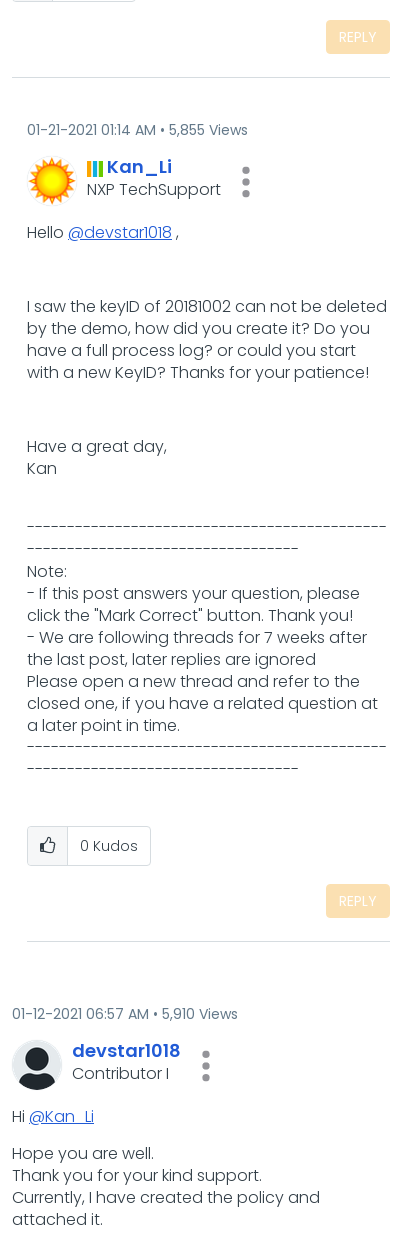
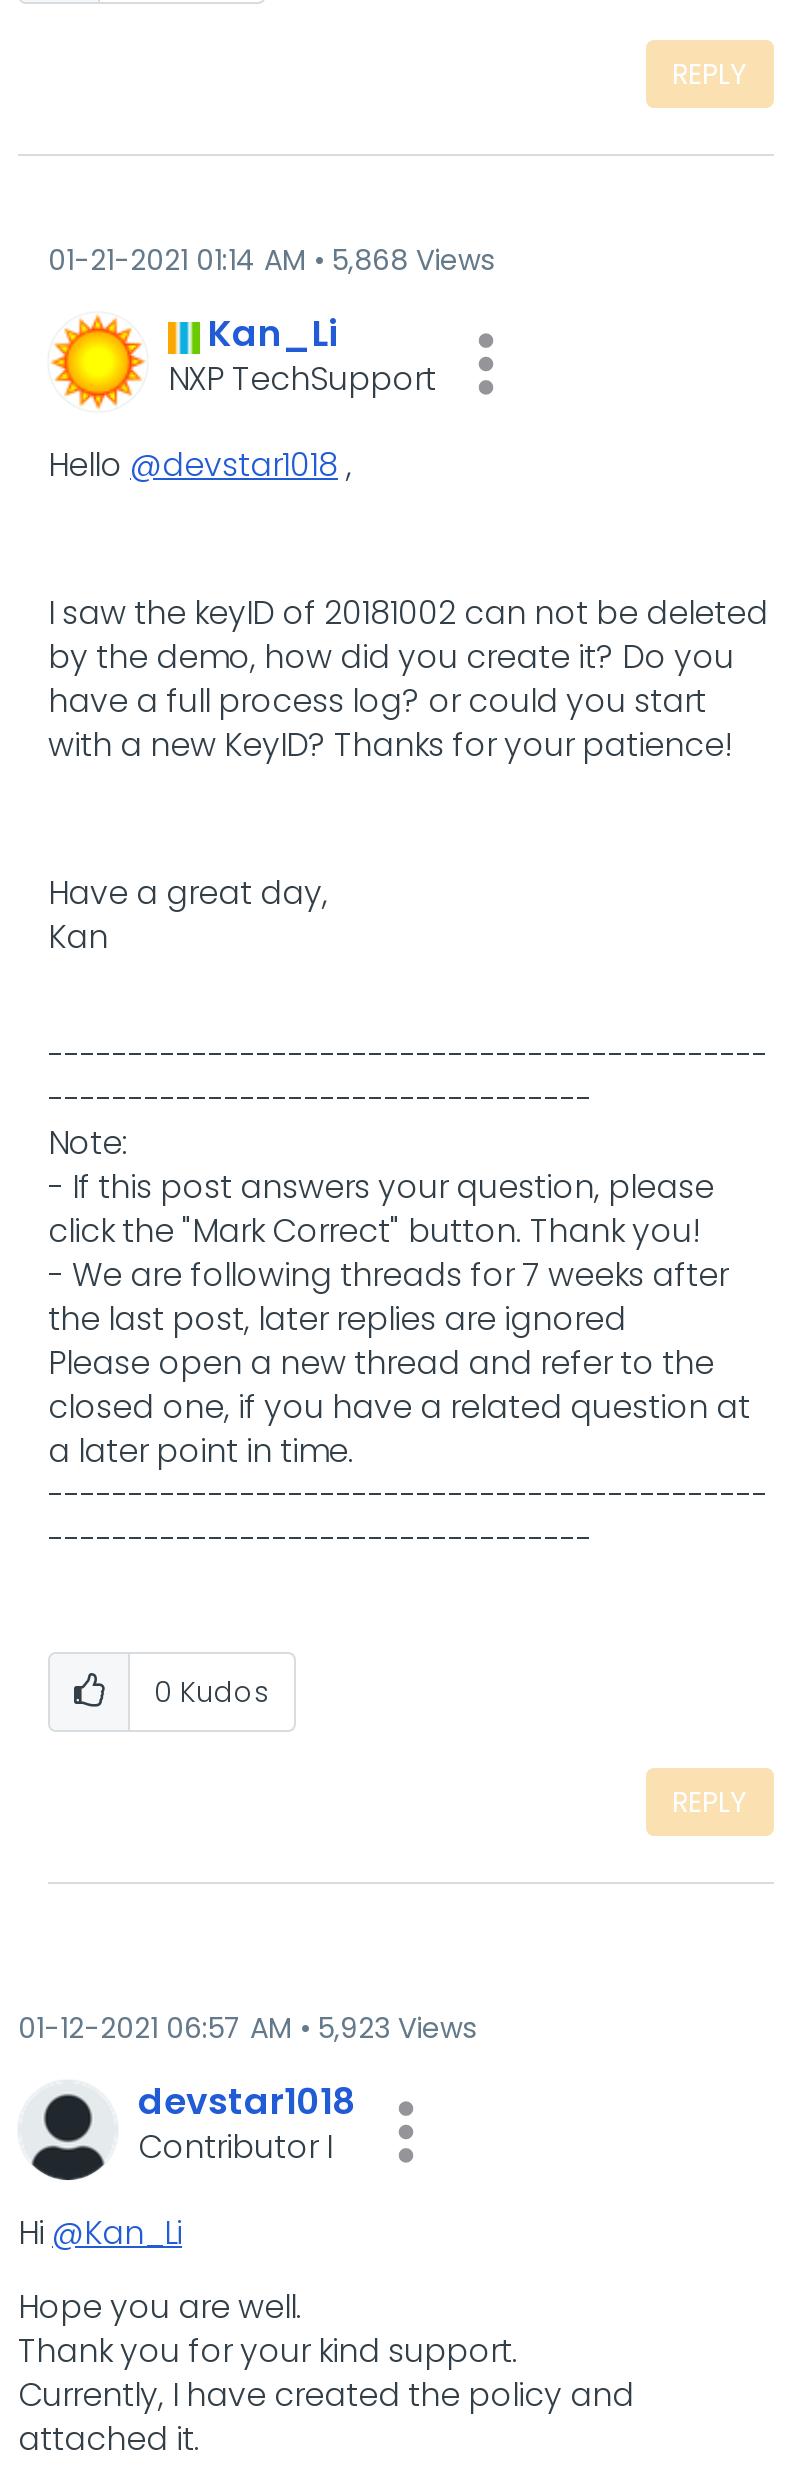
[27,120,248,140] 01-21-2021 01:14 AM 5,855 Views -> [48,240,494,280] 01-21-2021 01:14 AM 5,868 Views
[12,1004,238,1024] 01-12-2021 06:57 AM 5,910 Views -> [18,2008,476,2048] 01-12-2021 06:57 AM 5,923 Views

